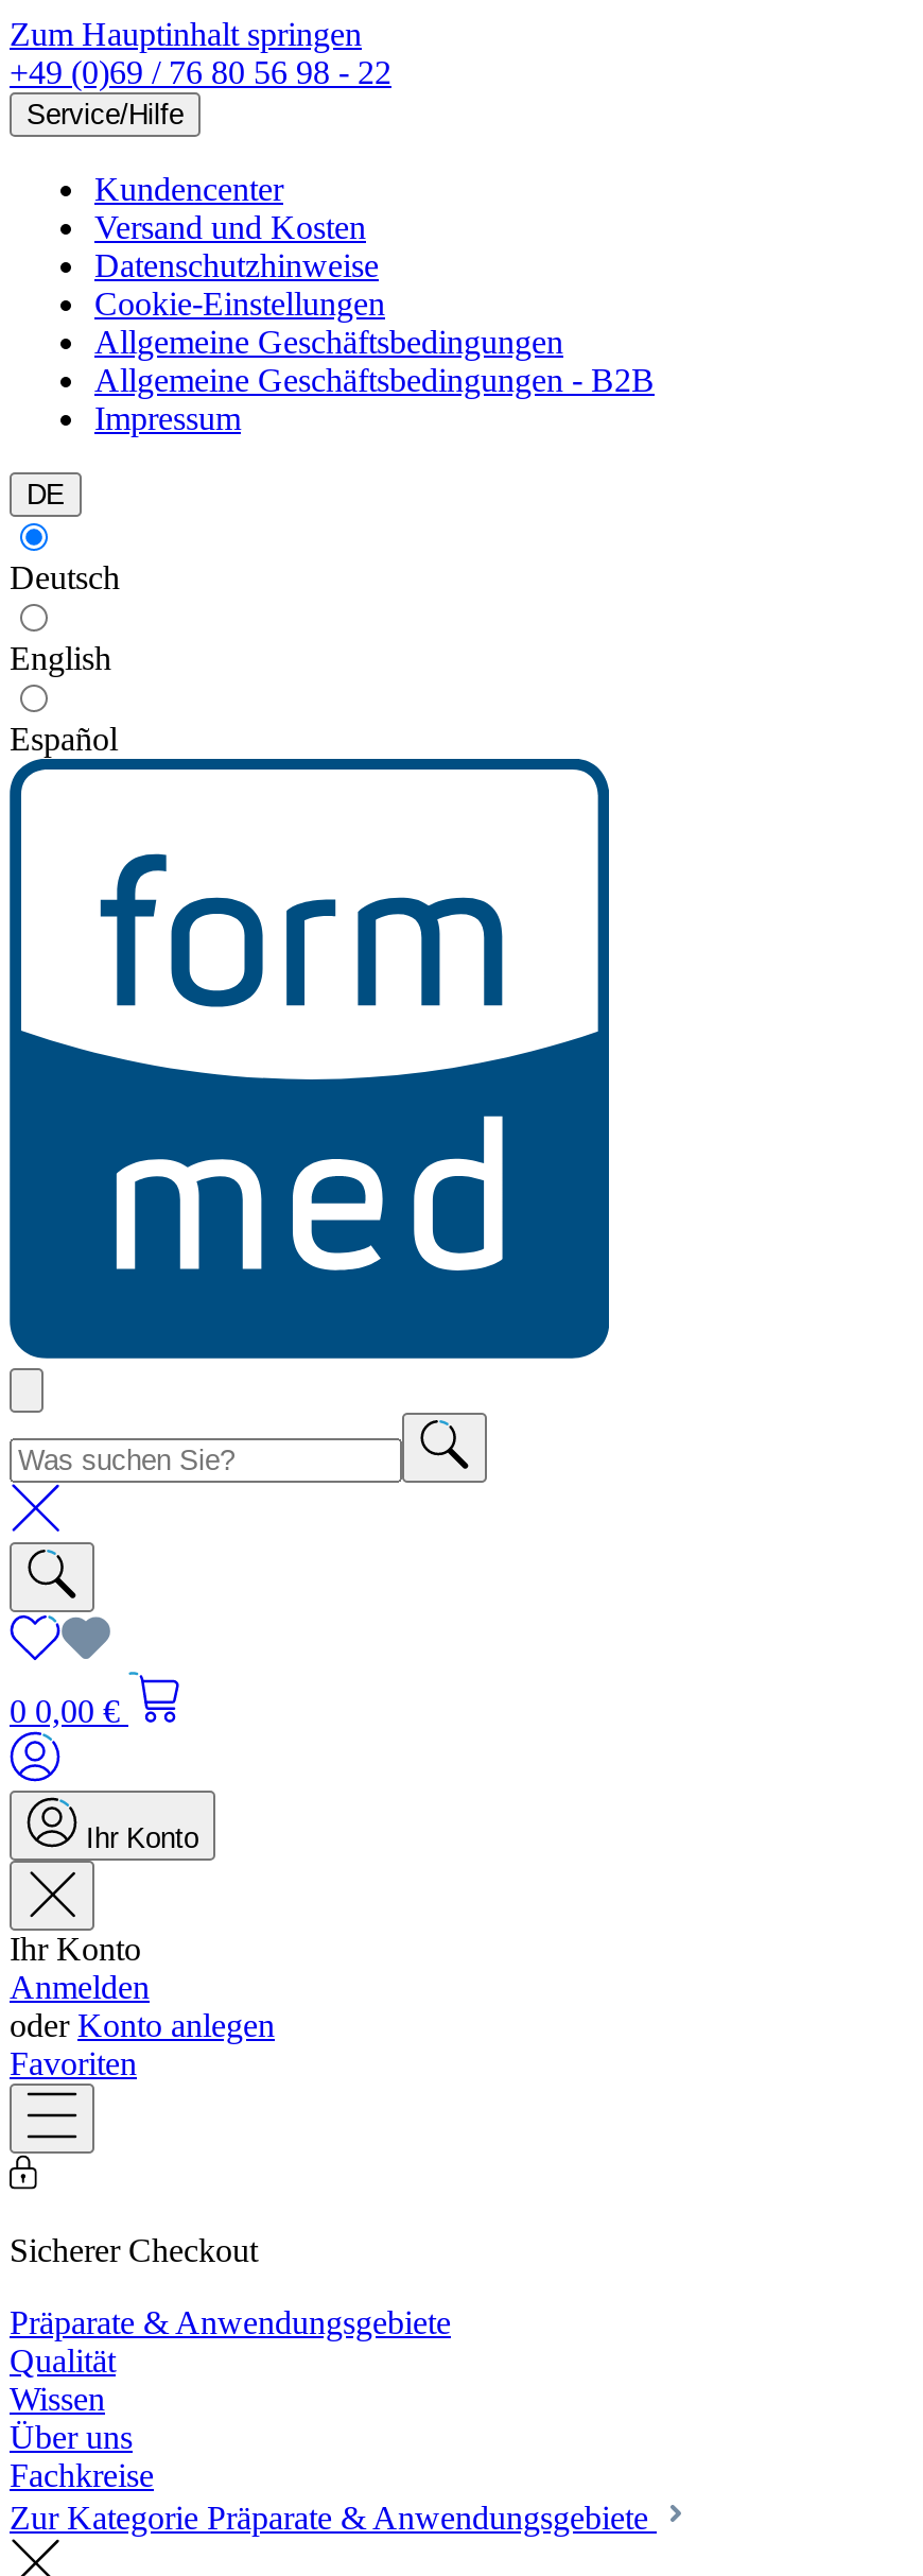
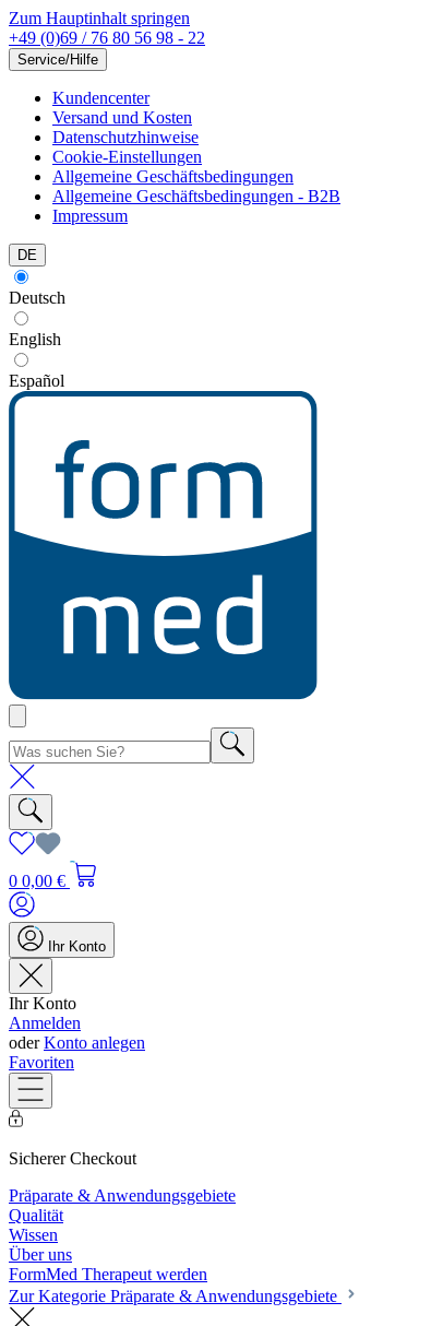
[10,2458,154,2494] Fachkreise -> [9,1265,207,1284] FormMed Therapeut werden

